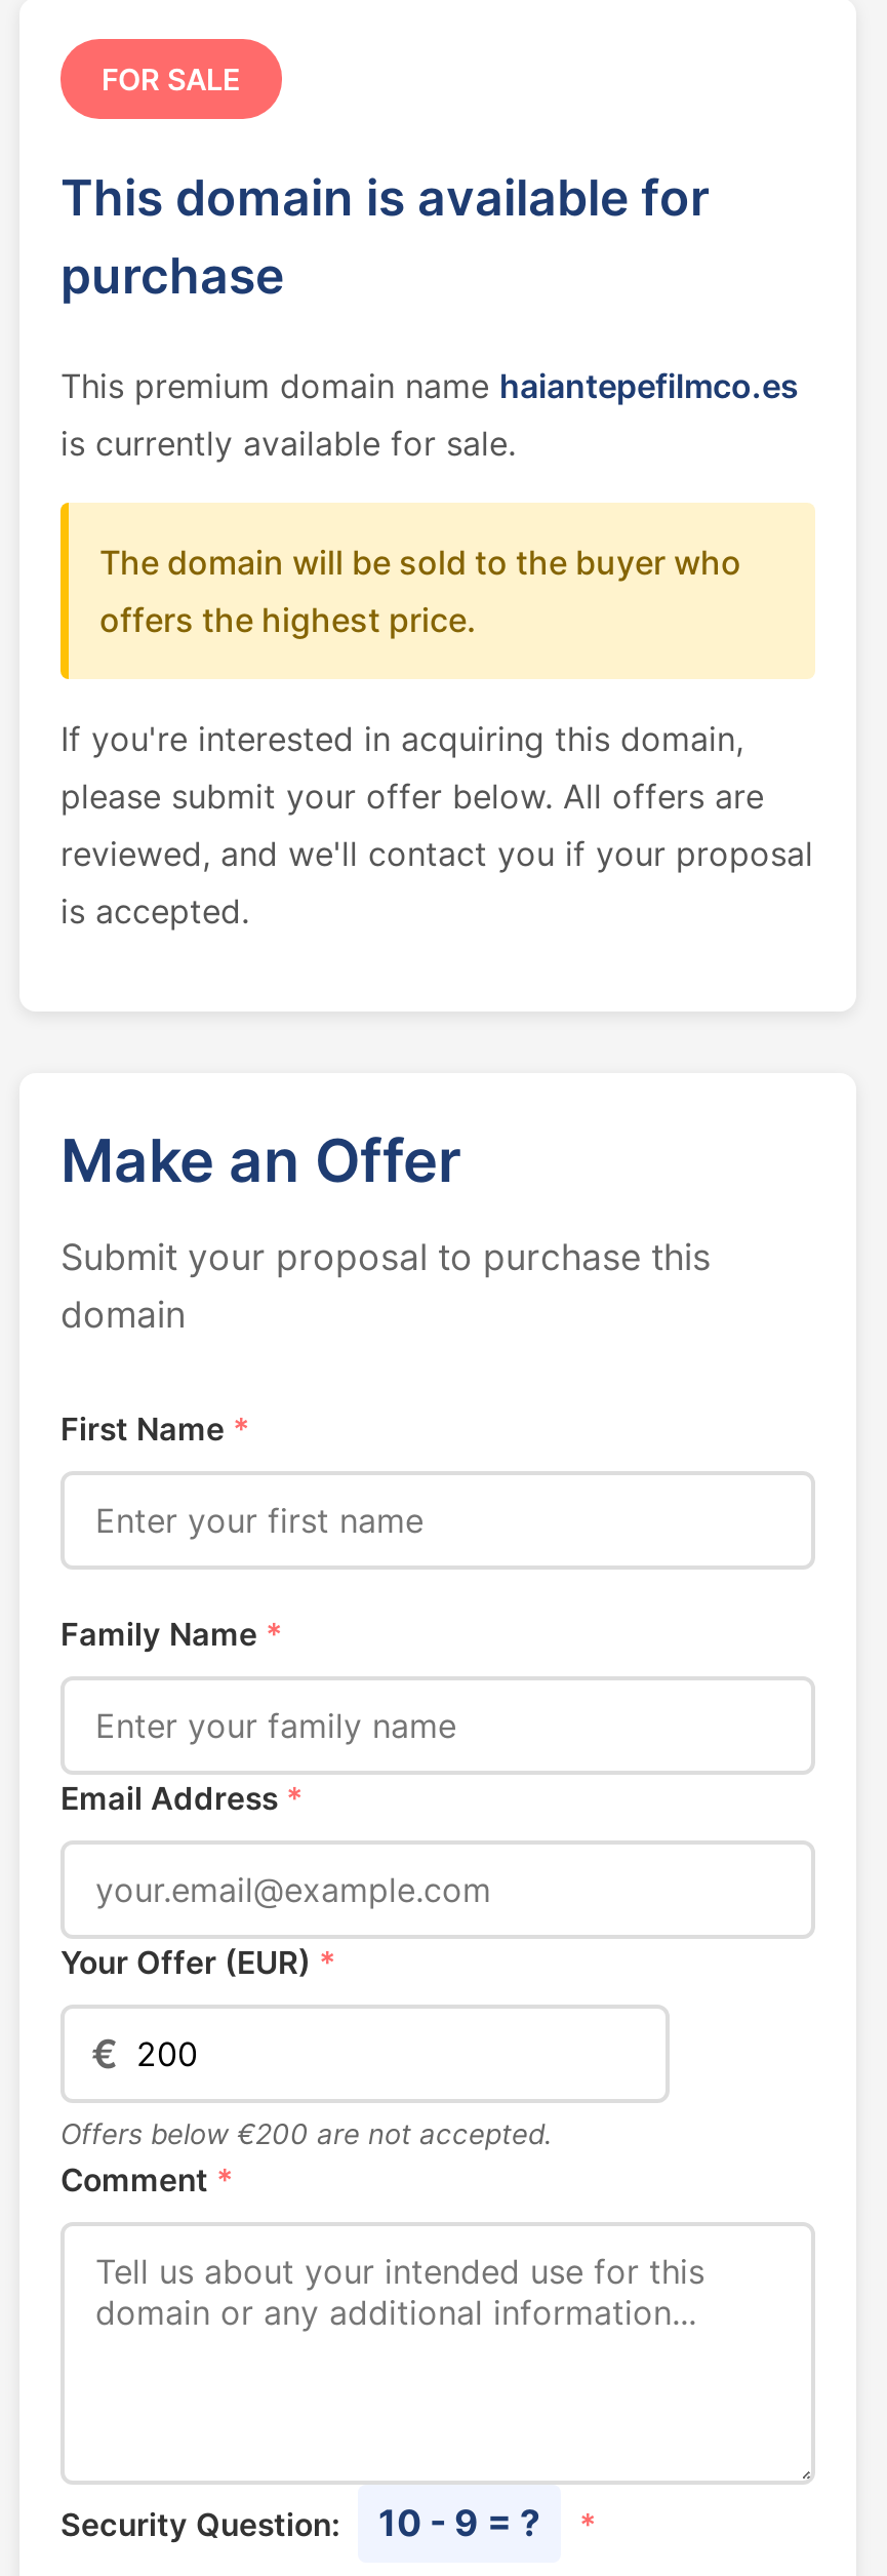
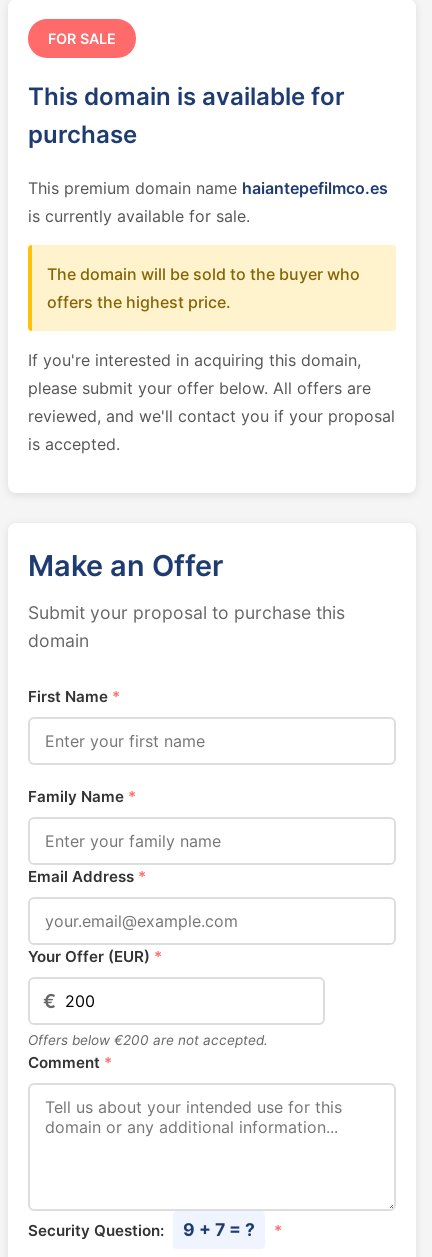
[378,2501,540,2544] 10 - 9 = ? -> [183,1219,255,1240] 9 + 7 = ?

